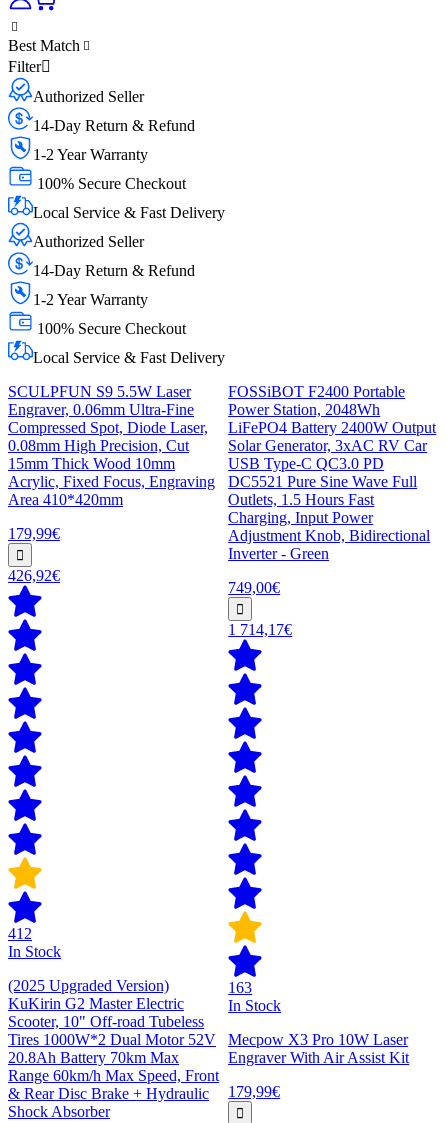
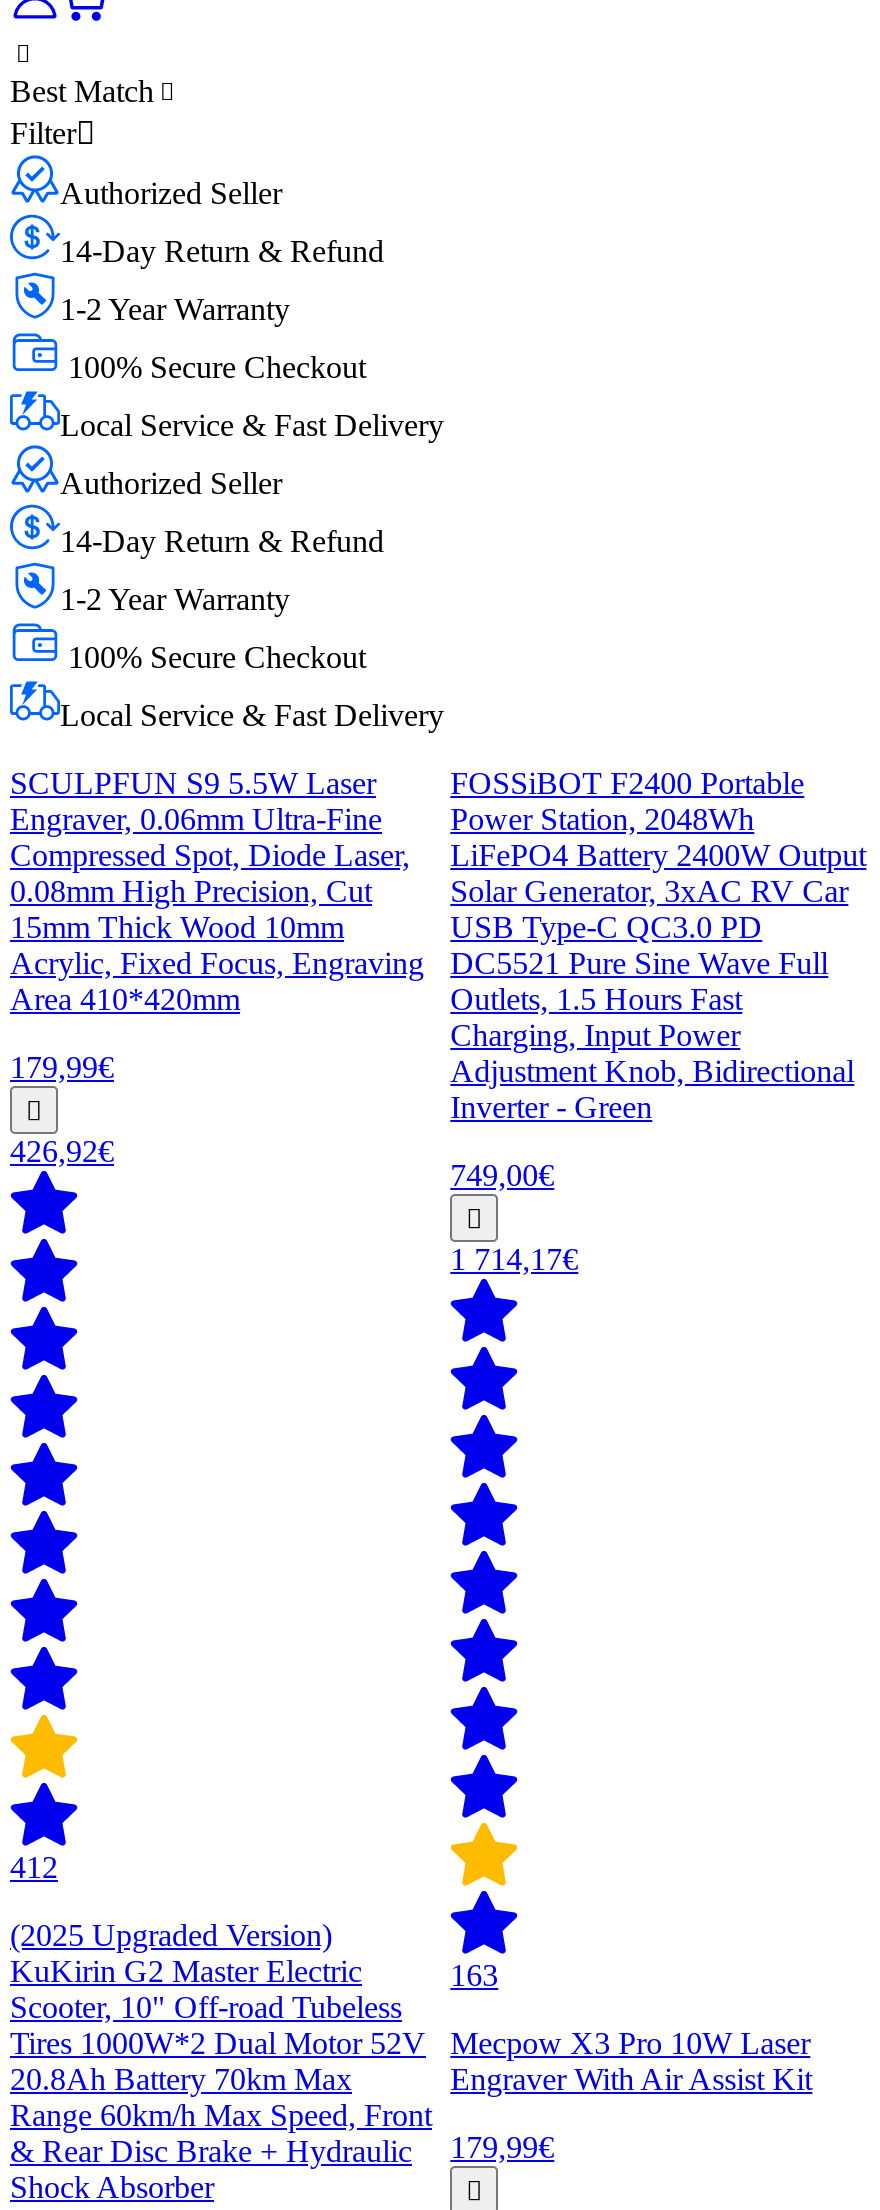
[8,943,61,960] In Stock -> none
[228,997,281,1014] In Stock -> none

